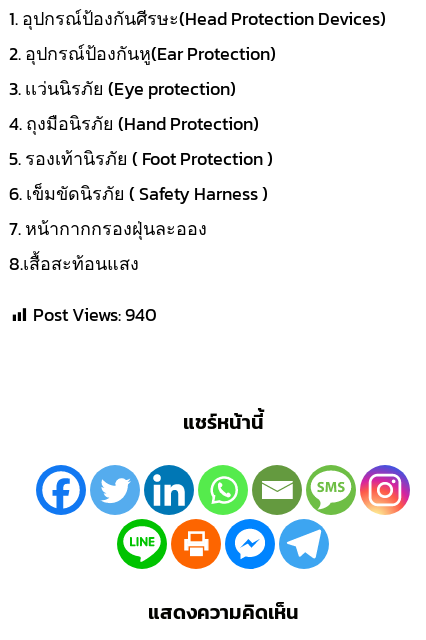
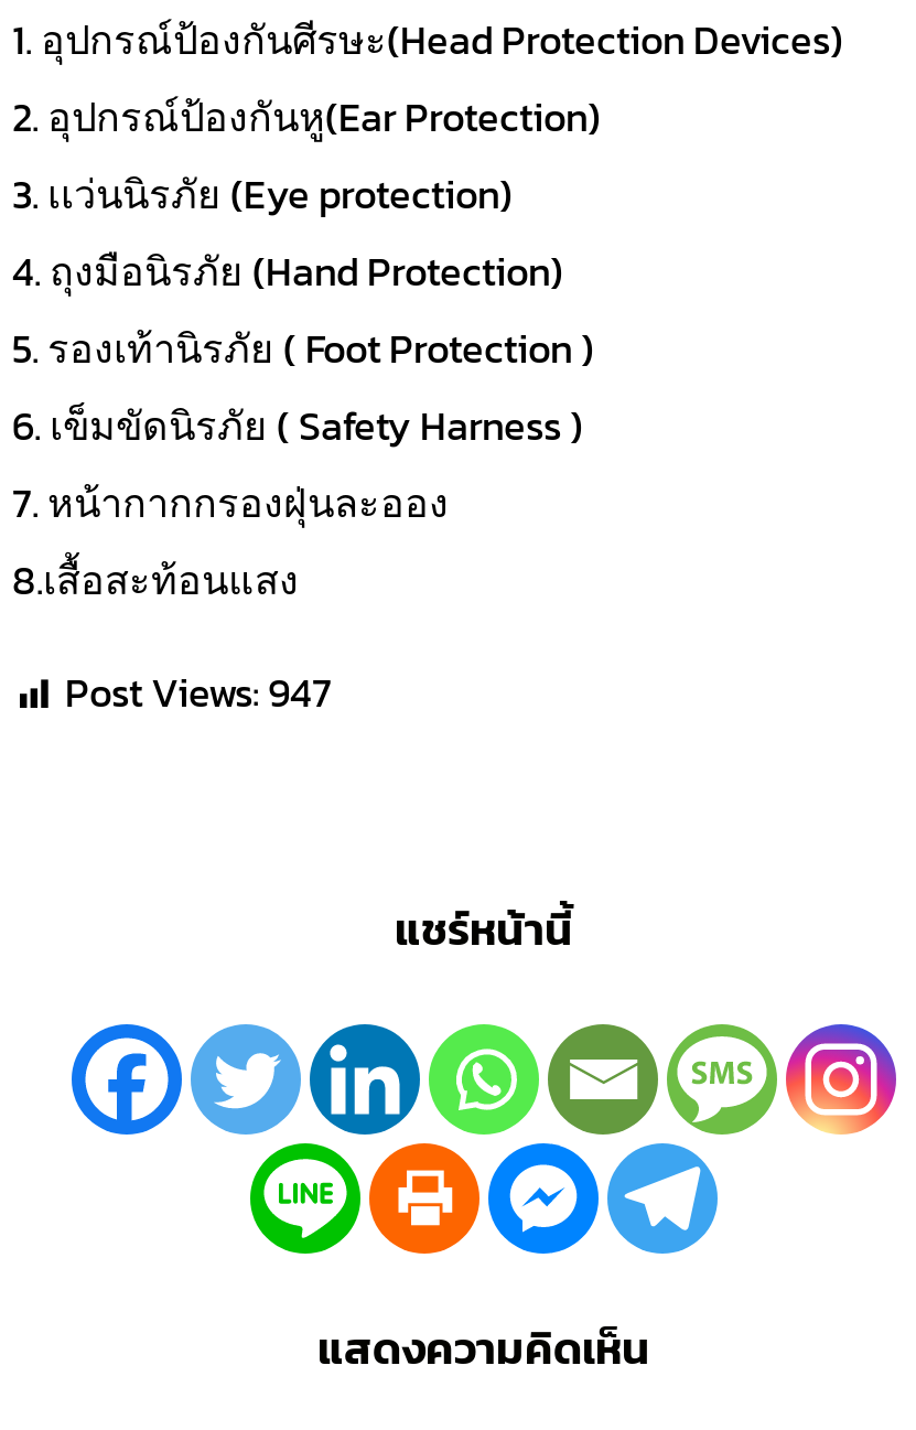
[33,301,157,328] Post Views: 940 -> [65,663,332,722] Post Views: 947

